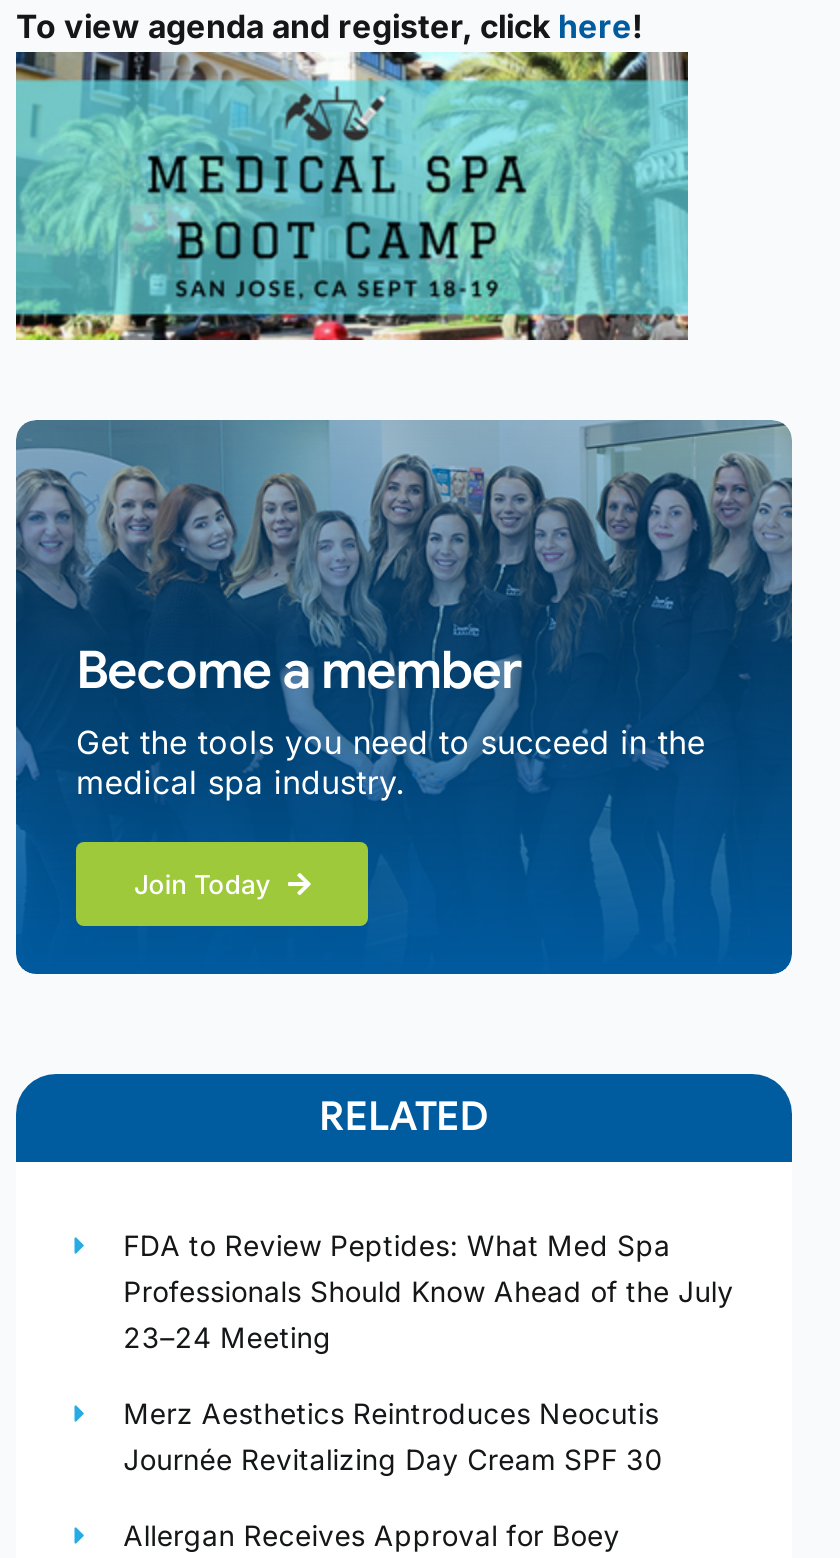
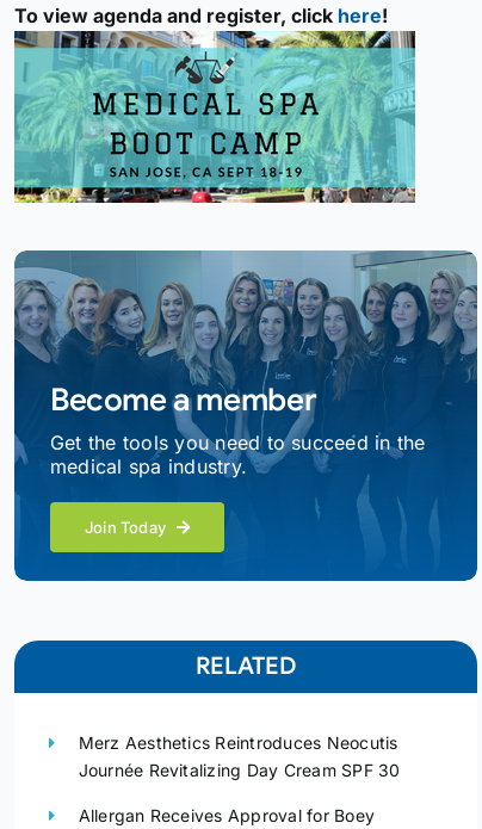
[123,1228,734,1354] FDA to Review Peptides: What Med Spa | Professionals Should Know Ahead of the July | 23–24 Meeting -> none

